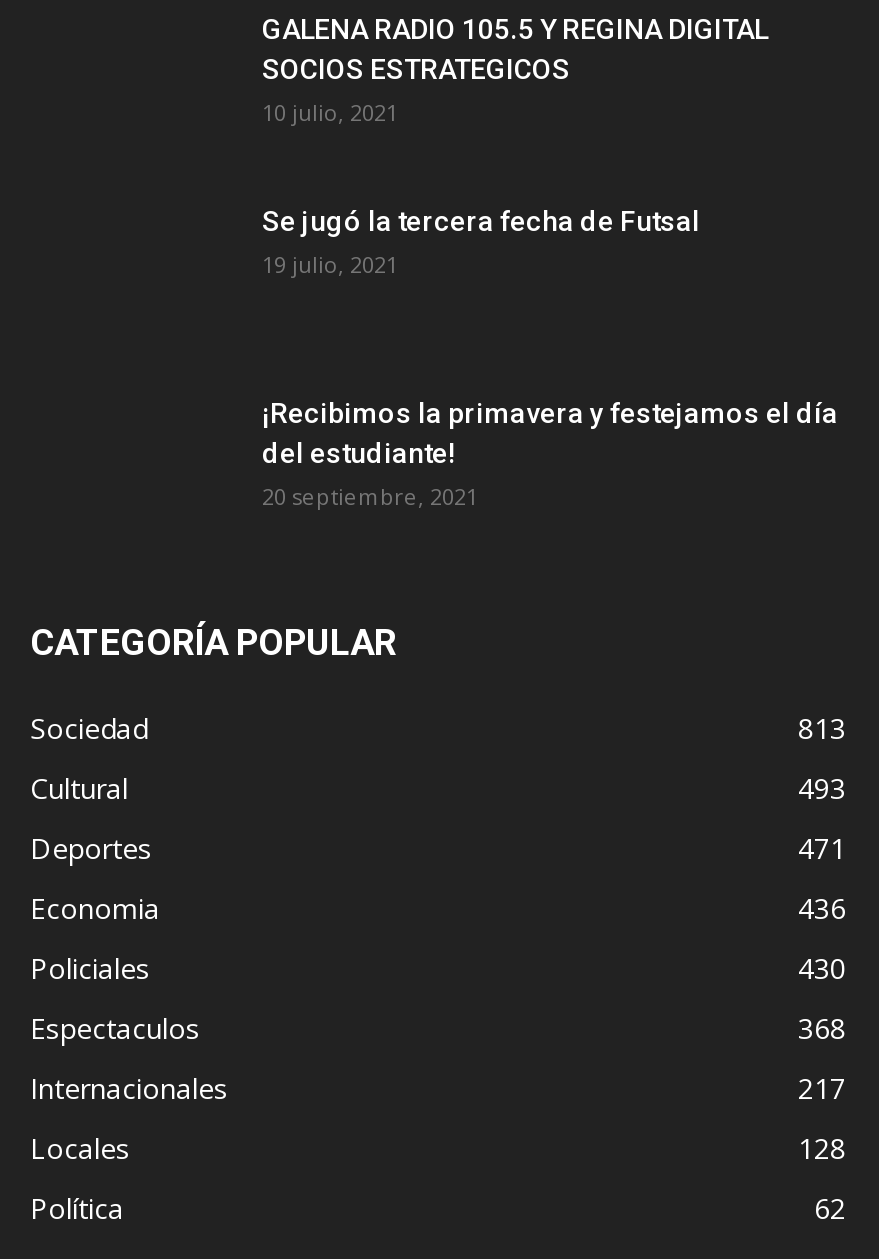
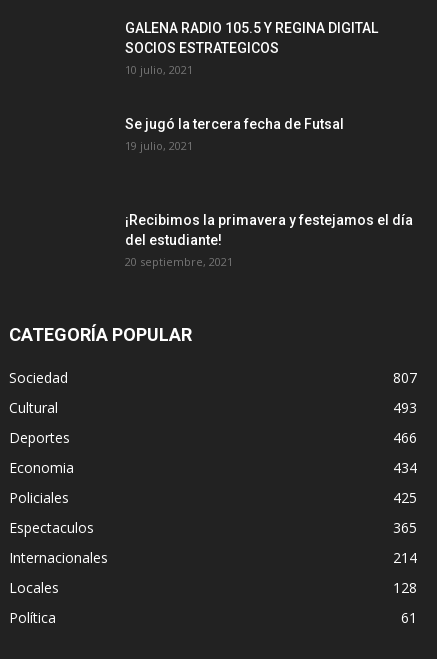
[798,708,846,746] 813 -> [393,368,417,387] 807
[798,828,846,866] 471 -> [393,428,417,447] 466
[798,888,846,926] 436 -> [393,458,417,477] 434
[798,948,846,986] 430 -> [393,488,417,507] 425
[798,1008,846,1046] 368 -> [393,518,417,537] 365
[798,1068,846,1106] 217 -> [393,548,417,567] 214
[814,1188,846,1226] 62 -> [401,608,417,627] 61

